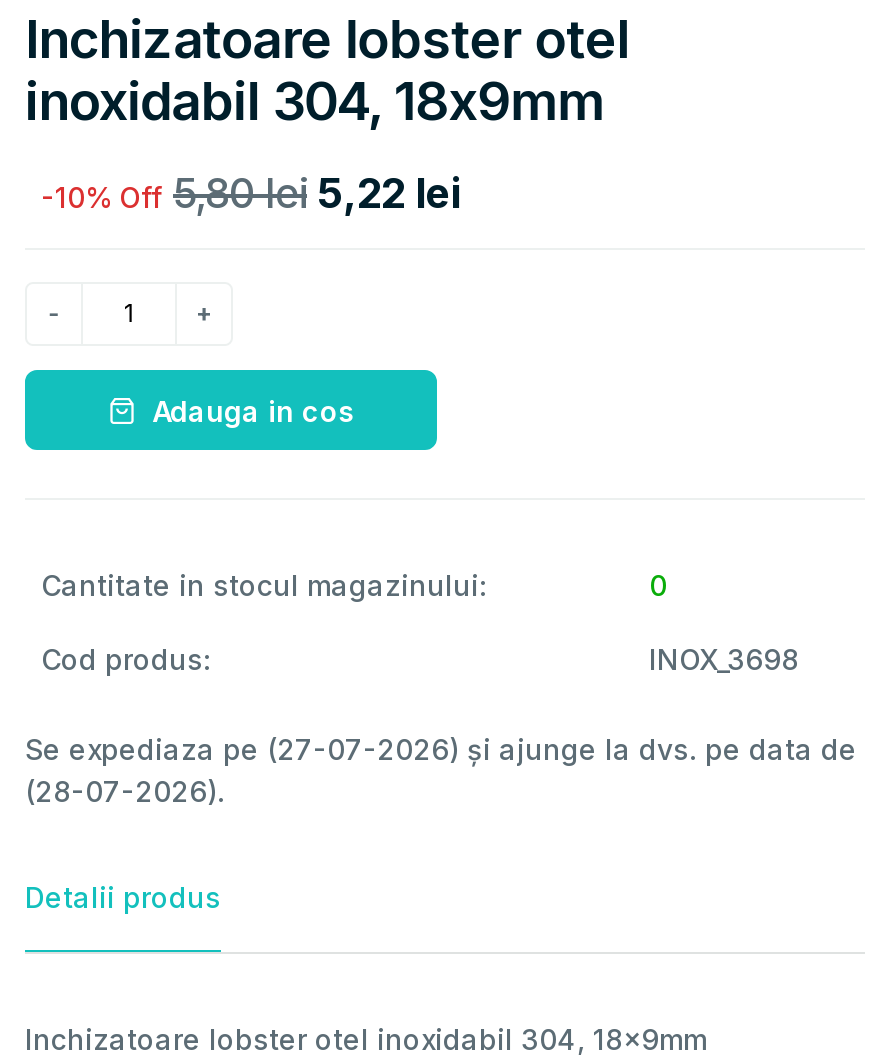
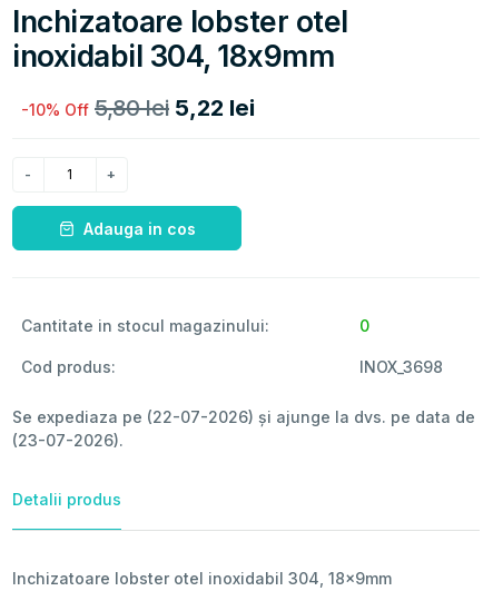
[25,733,857,767] Se expediaza pe (27-07-2026) și ajunge la dvs. pe data de -> [12,408,475,427] Se expediaza pe (22-07-2026) și ajunge la dvs. pe data de
[25,775,225,809] (28-07-2026). -> [12,431,124,450] (23-07-2026).

